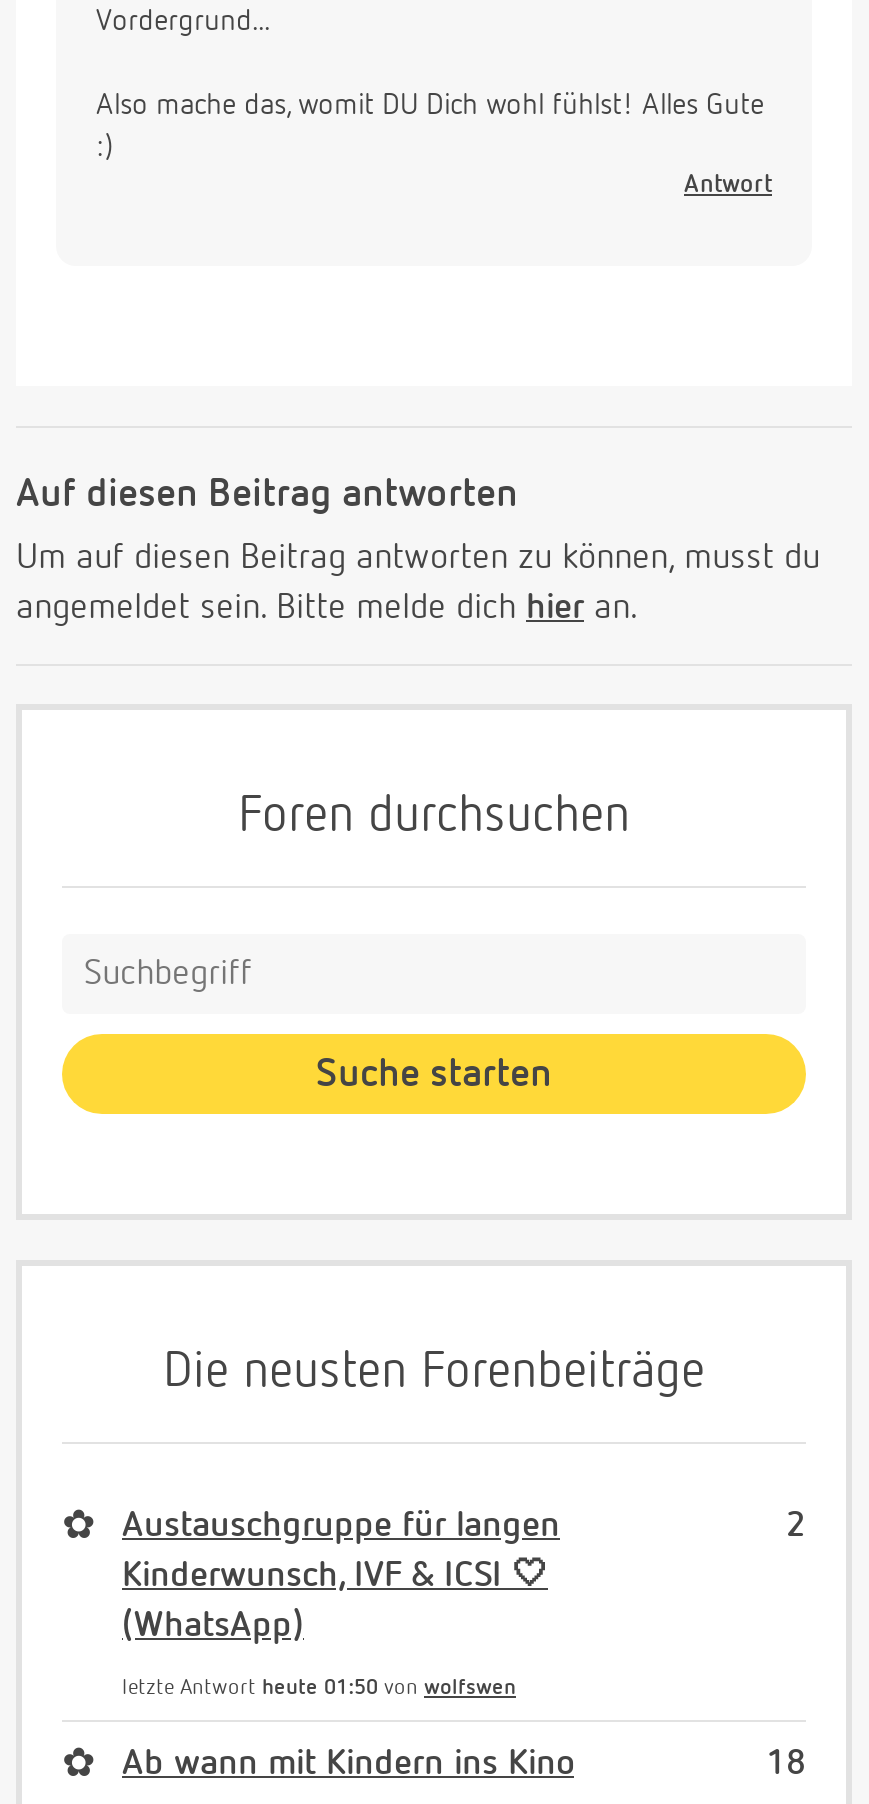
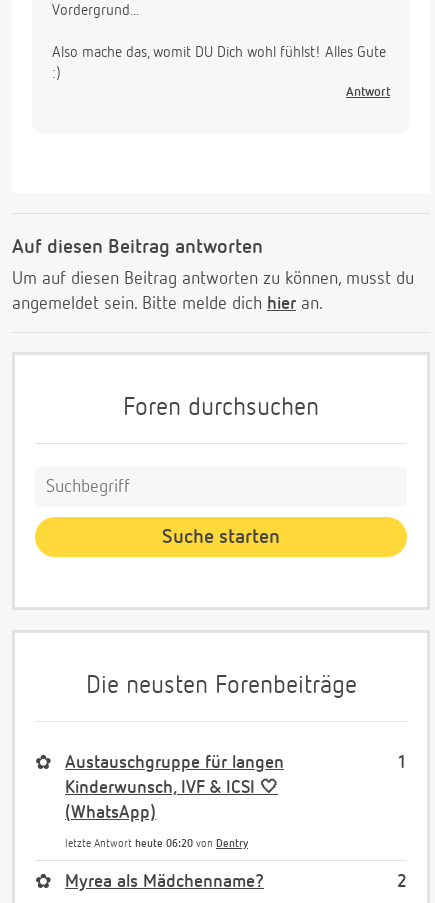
[786,1509,806,1545] 2 -> [397,754,407,772] 1
[122,1677,516,1699] letzte Antwort heute 01:50 von wolfswen -> [65,838,248,849] letzte Antwort heute 06:20 von Dentry
[122,1747,574,1783] Ab wann mit Kindern ins Kino -> [65,873,264,891] Myrea als Mädchenname?
[766,1747,806,1783] 18 -> [397,873,407,891] 2

